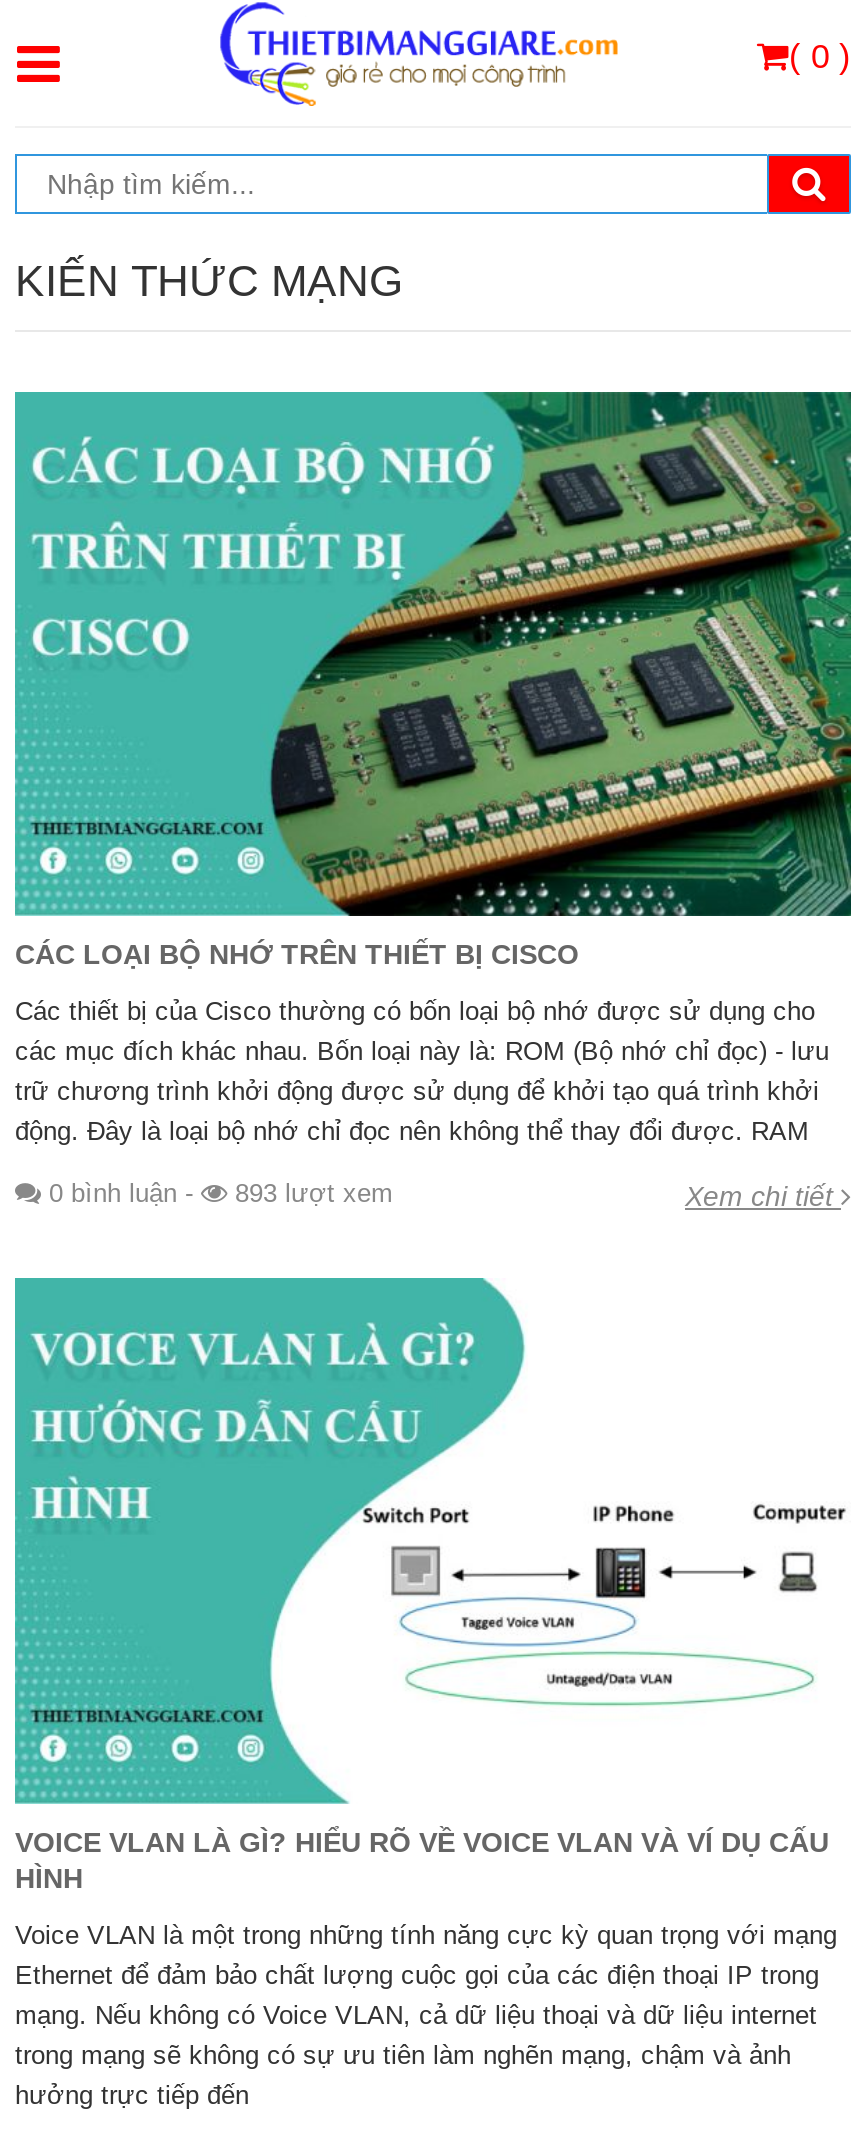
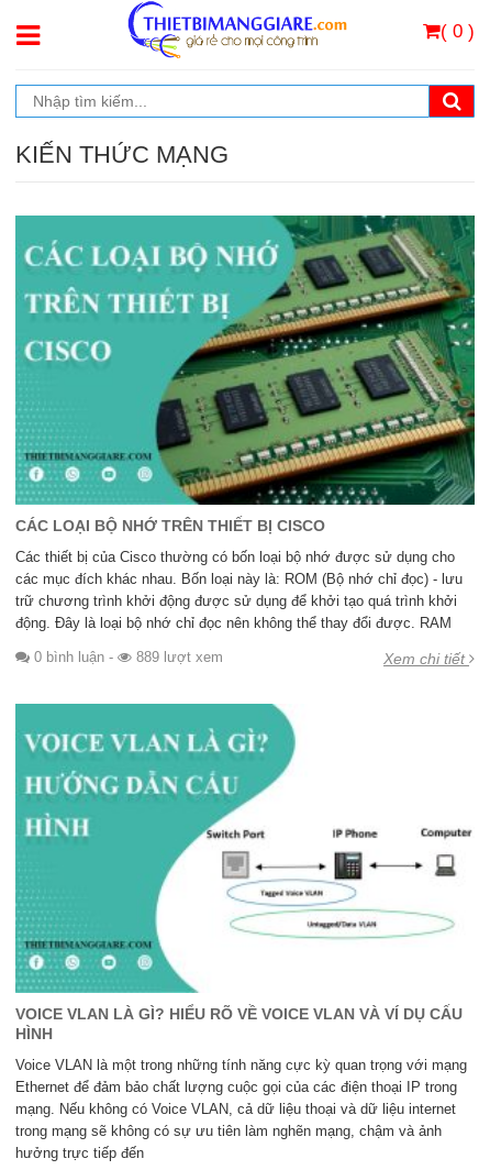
[41,1178,393,1208] 0 bình luận - 893 lượt xem -> [30,648,223,665] 0 bình luận - 889 lượt xem

